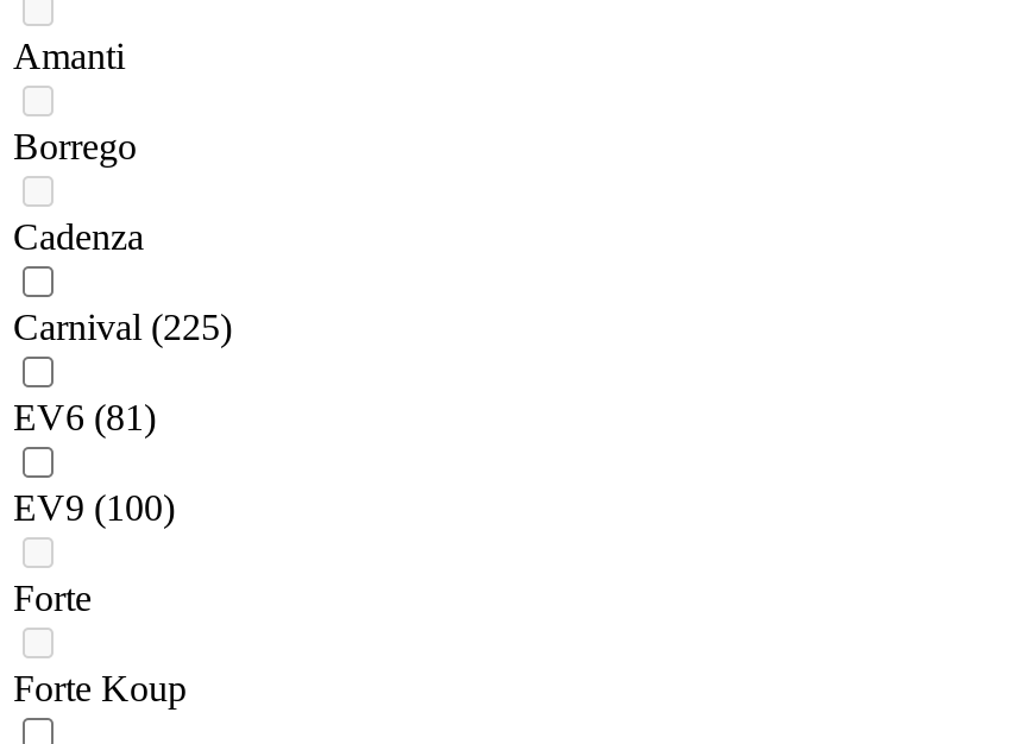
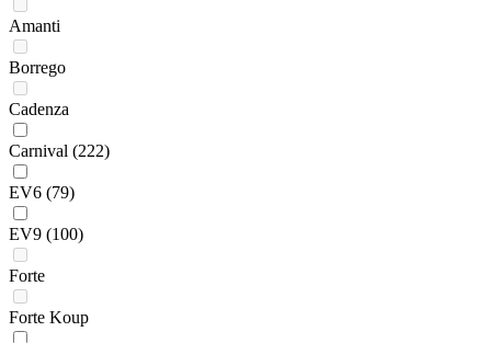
[13,308,232,348] Carnival (225) -> [9,142,110,160] Carnival (222)
[13,398,156,438] EV6 (81) -> [9,183,75,202] EV6 (79)

